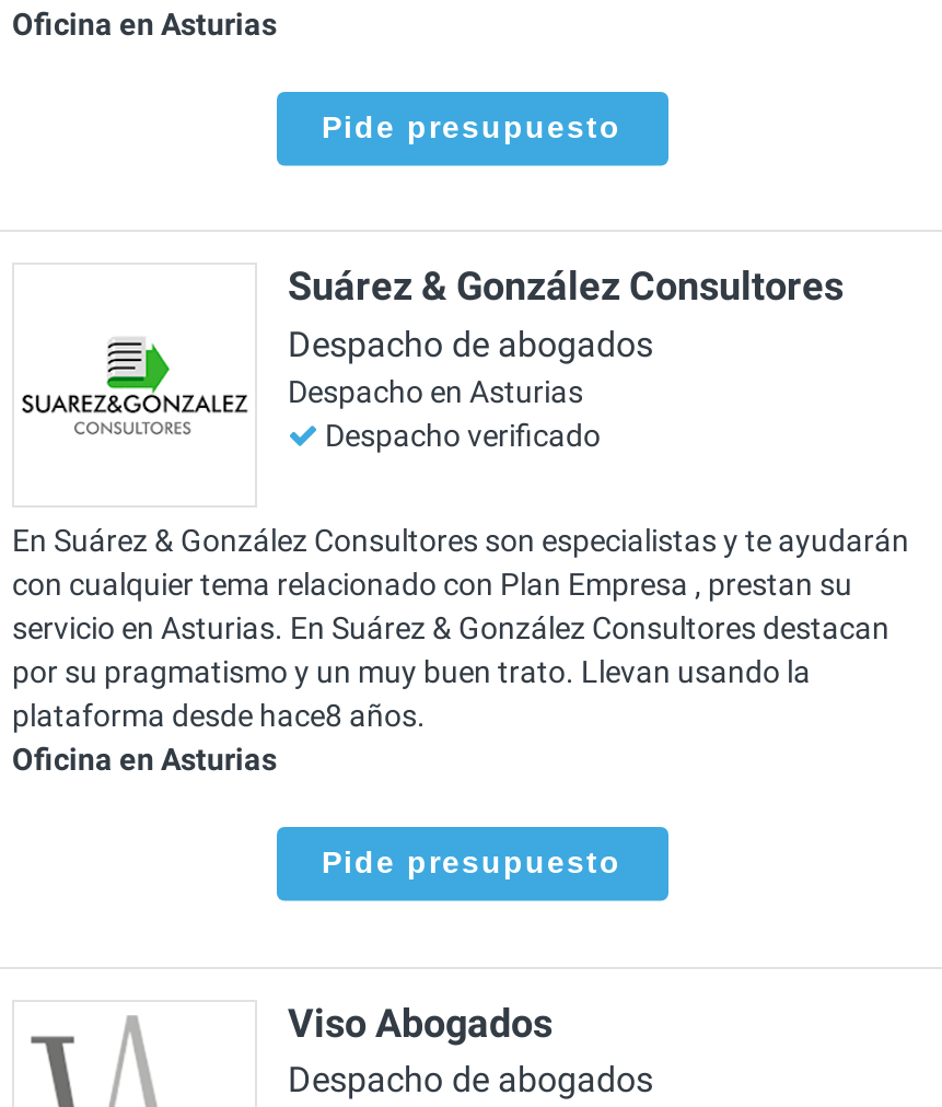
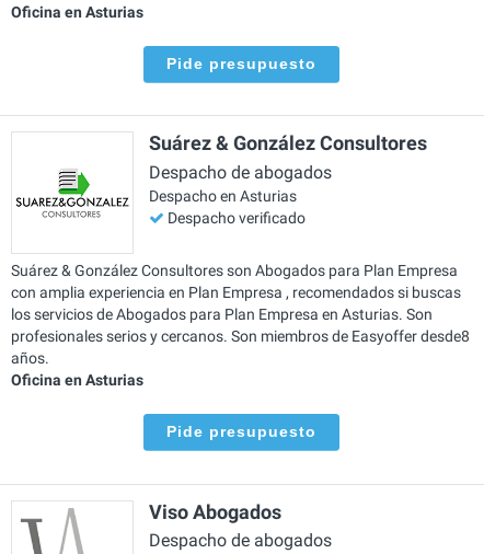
[12,524,909,734] En Suárez & González Consultores son especialistas y te ayudarán | con cualquier tema relacionado con Plan Empresa , prestan su | servicio en Asturias. En Suárez & González Consultores destacan | por su pragmatismo y un muy buen trato. Llevan usando la | plataforma desde hace8 años. -> [11,262,470,367] Suárez & González Consultores son Abogados para Plan Empresa | con amplia experiencia en Plan Empresa , recomendados si buscas | los servicios de Abogados para Plan Empresa en Asturias. Son | profesionales serios y cercanos. Son miembros de Easyoffer desde8 | años.

